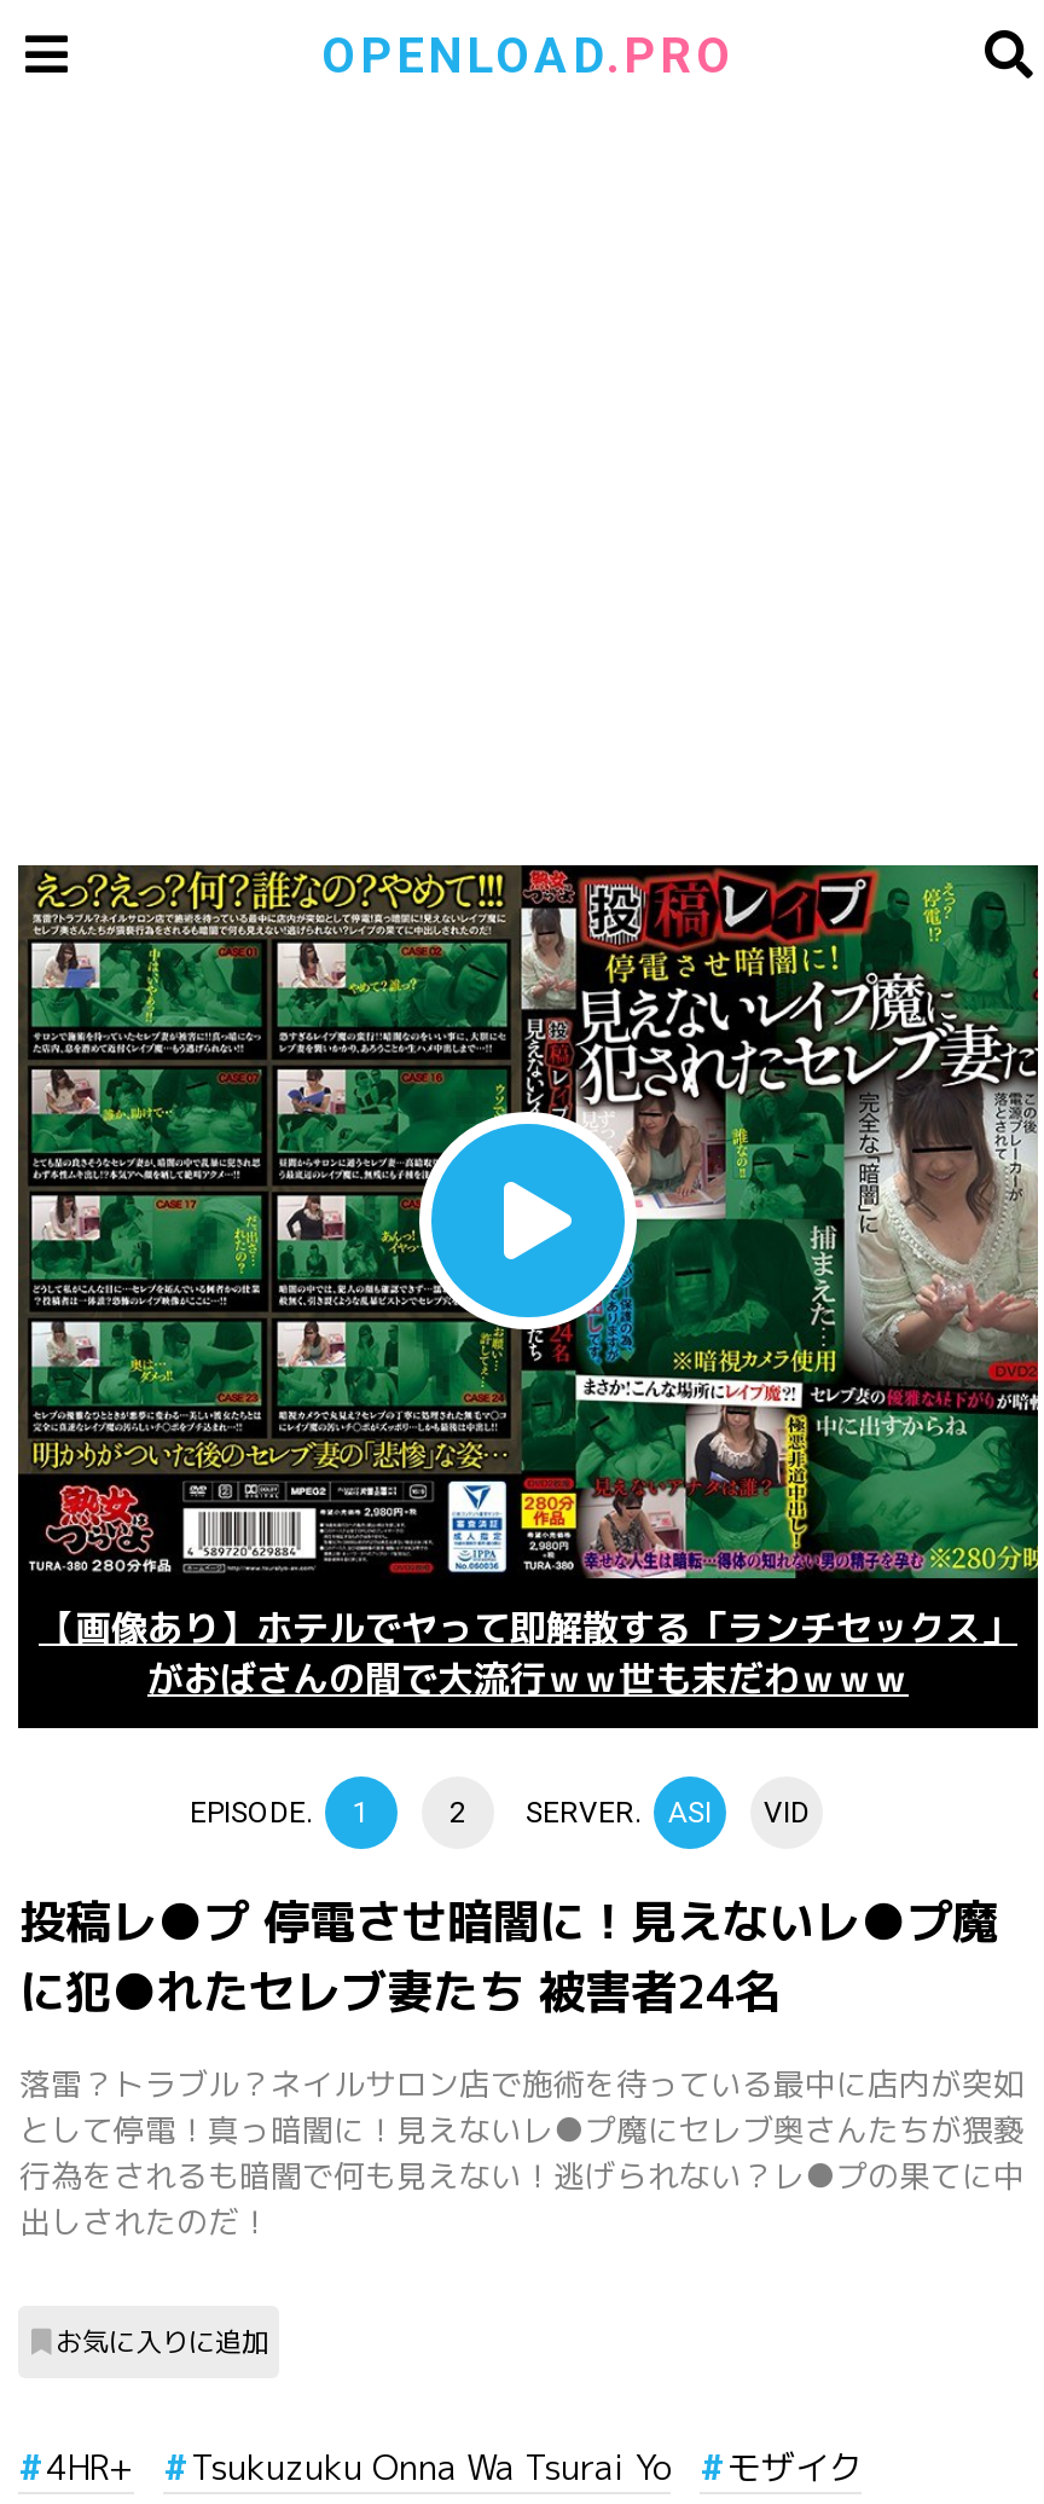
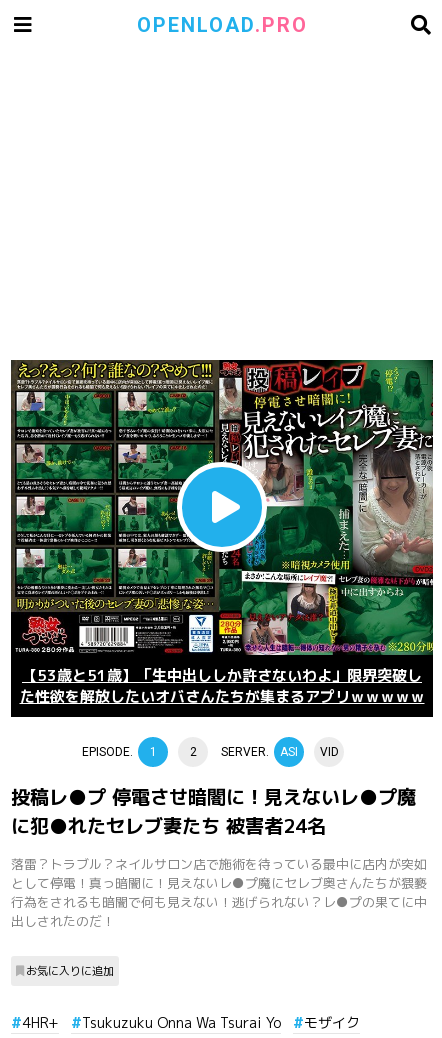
[39,1602,1017,1703] 【画像あり】ホテルでヤって即解散する「ランチセックス」 | がおばさんの間で大流行ｗｗ世も末だわｗｗｗ -> [19,665,424,707] 【53歳と51歳】「生中出ししか許さないわよ」限界突破し | た性欲を解放したいオバさんたちが集まるアプリｗｗｗｗｗ

